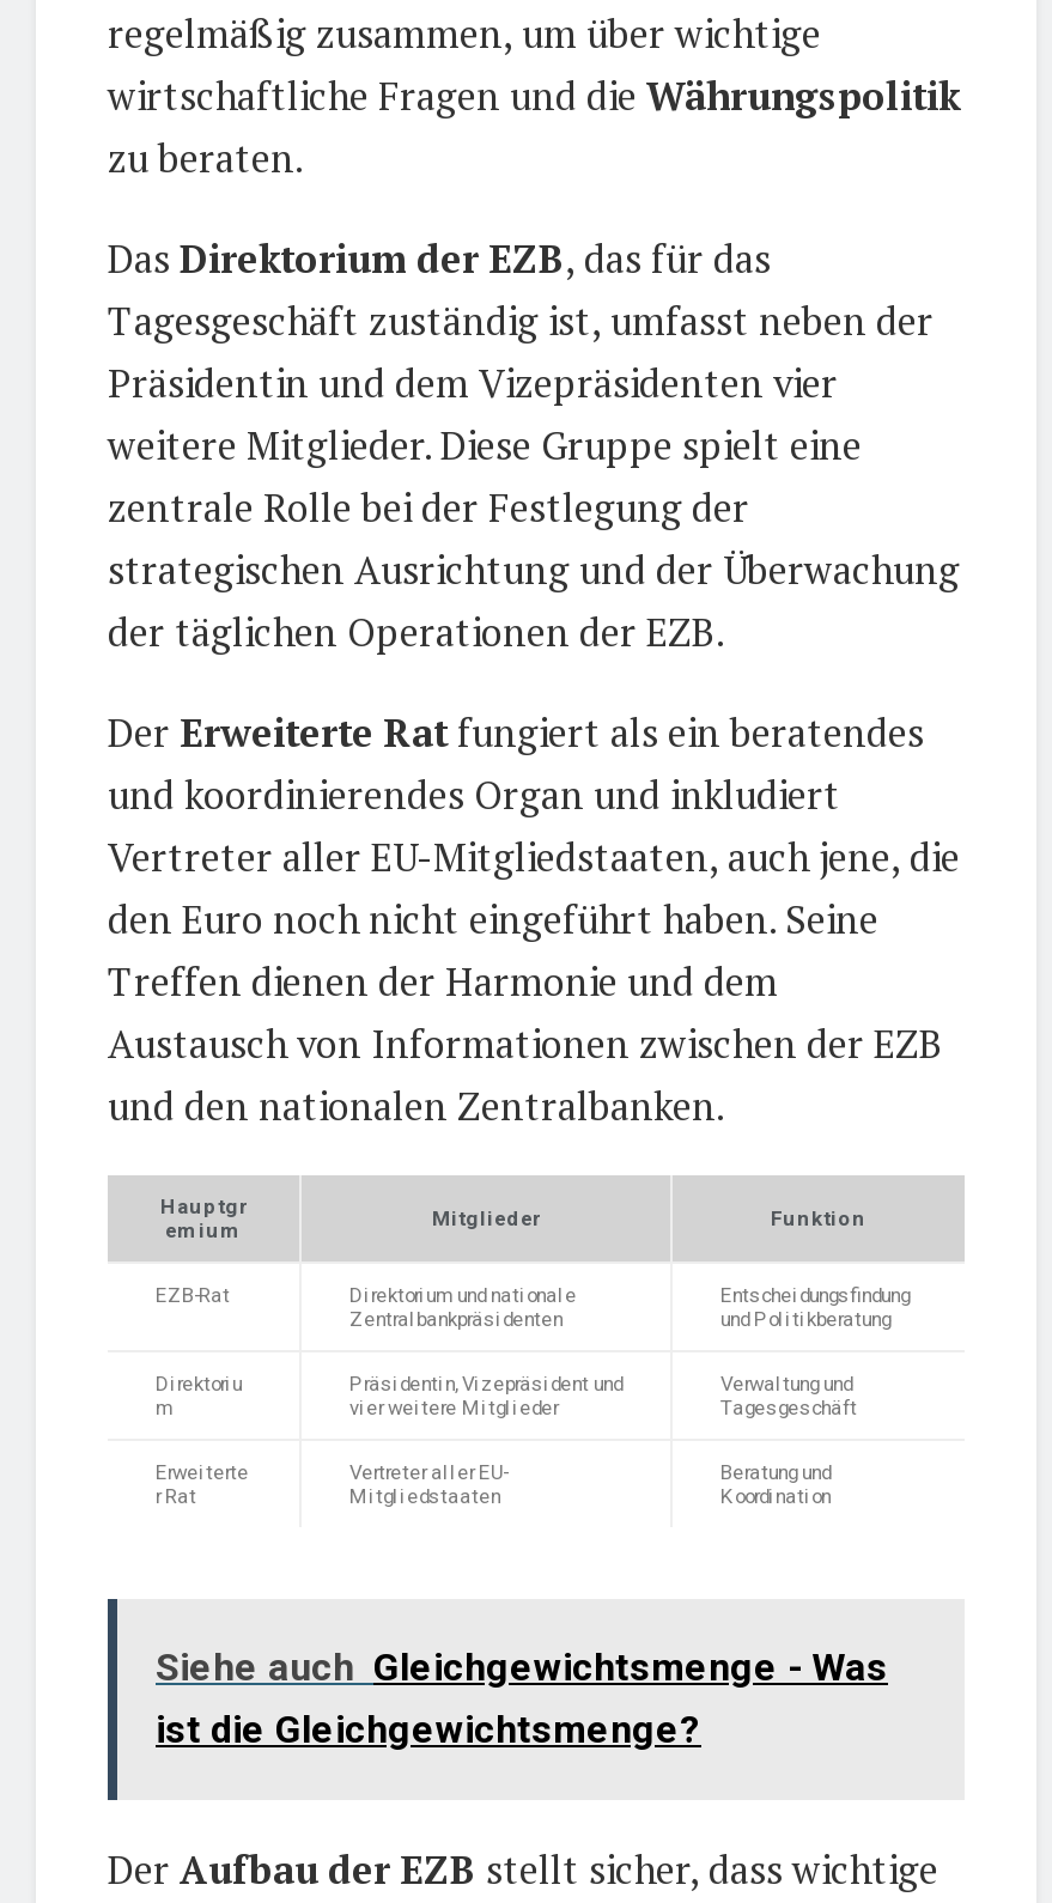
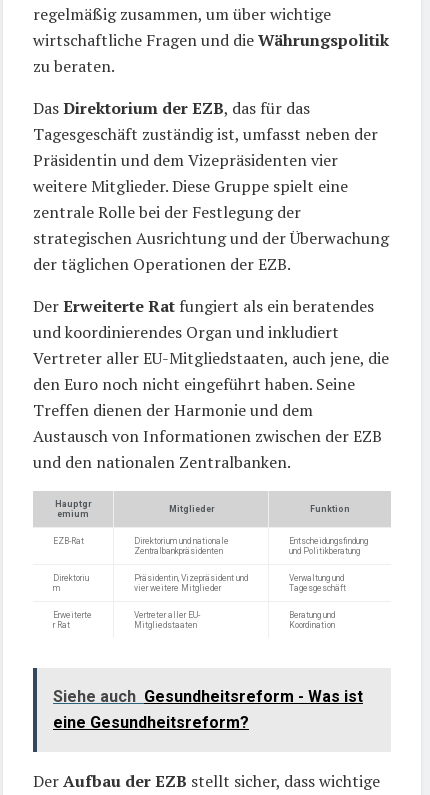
[156,1644,888,1752] Siehe auch Gleichgewichtsmenge - Was | ist die Gleichgewichtsmenge? -> [53,687,363,732] Siehe auch Gesundheitsreform - Was ist | eine Gesundheitsreform?

